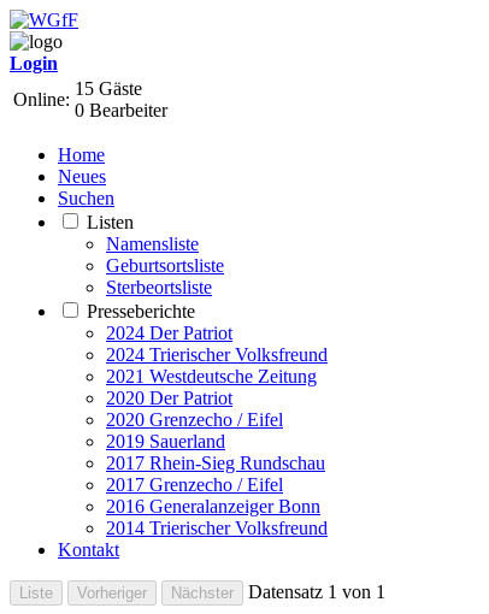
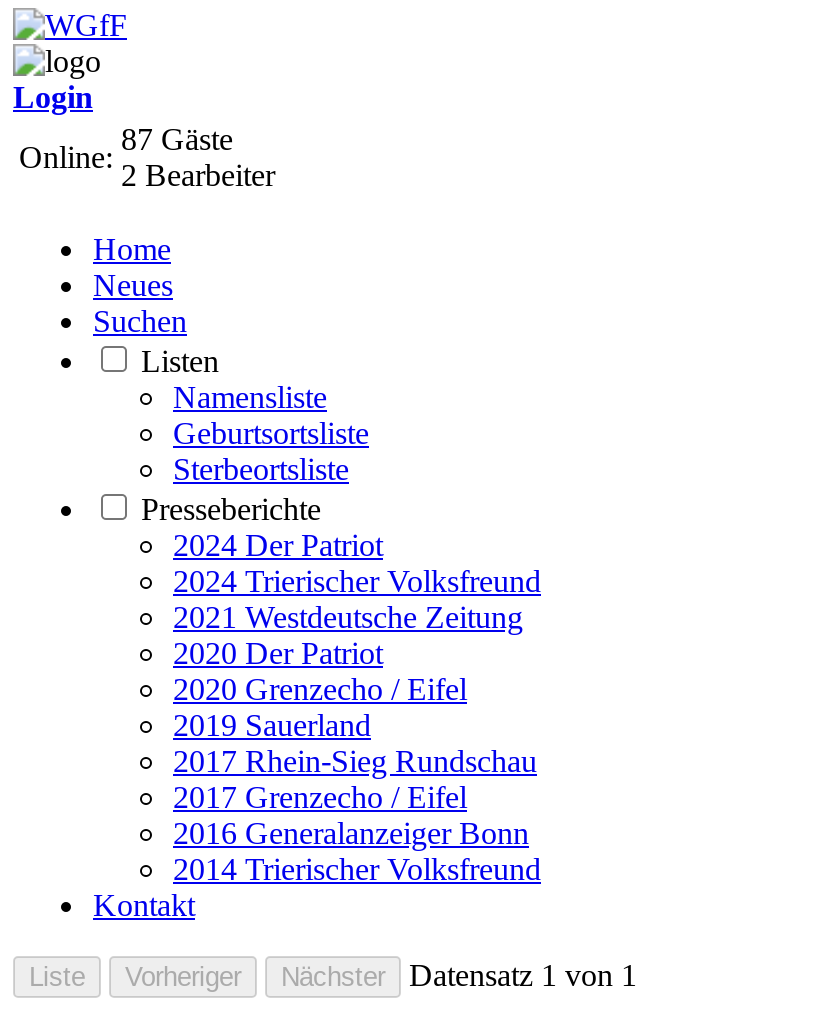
[75,78,142,99] 15 Gäste -> [121,122,233,156] 87 Gäste
[75,100,167,120] 0 Bearbeiter -> [121,158,275,192] 2 Bearbeiter

